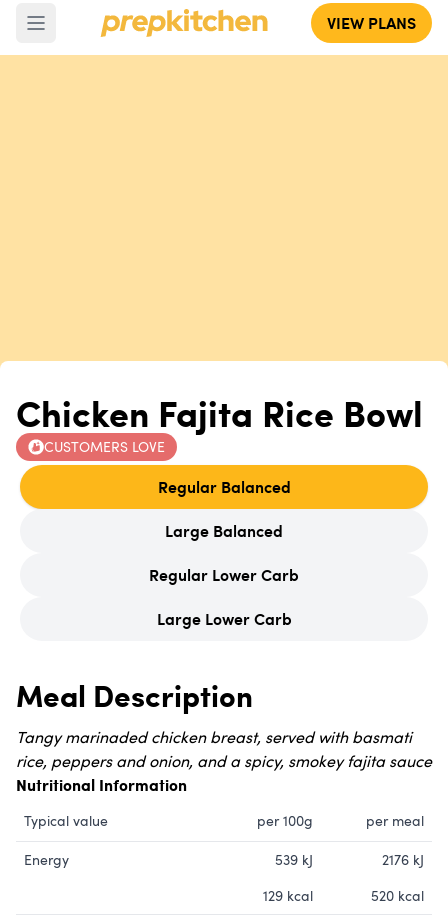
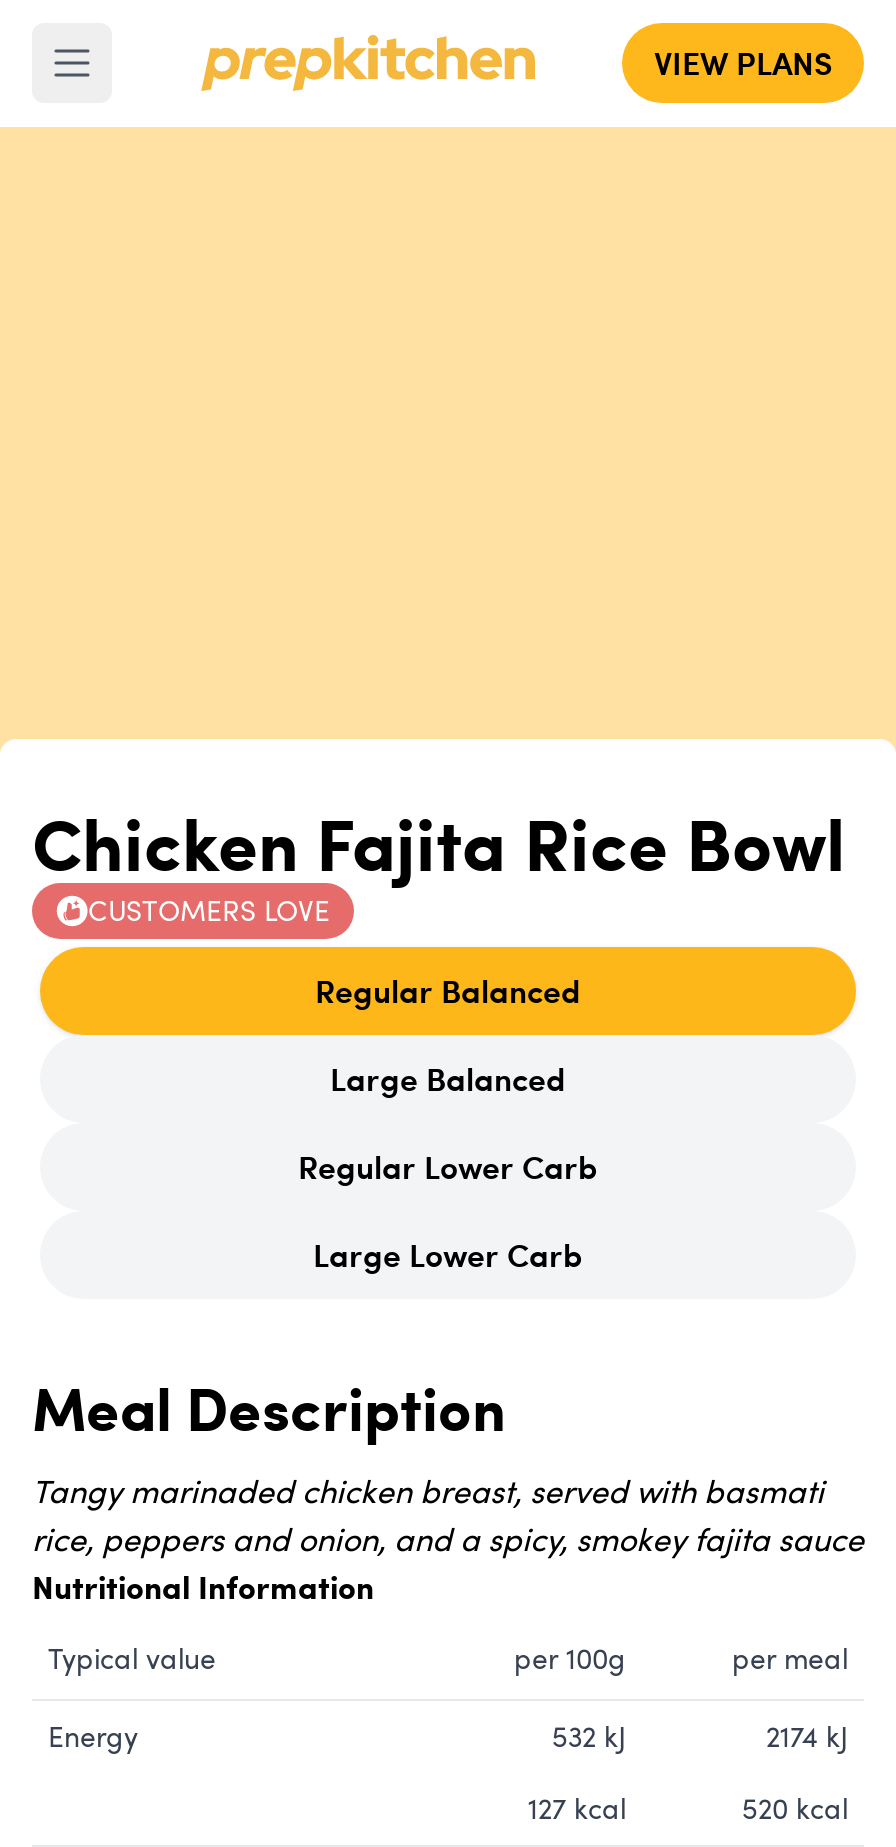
[275,850,313,869] 539 kJ -> [552,1717,626,1755] 532 kJ
[382,850,424,869] 2176 kJ -> [766,1717,848,1755] 2174 kJ
[263,886,313,905] 129 kcal -> [528,1789,626,1827] 127 kcal

